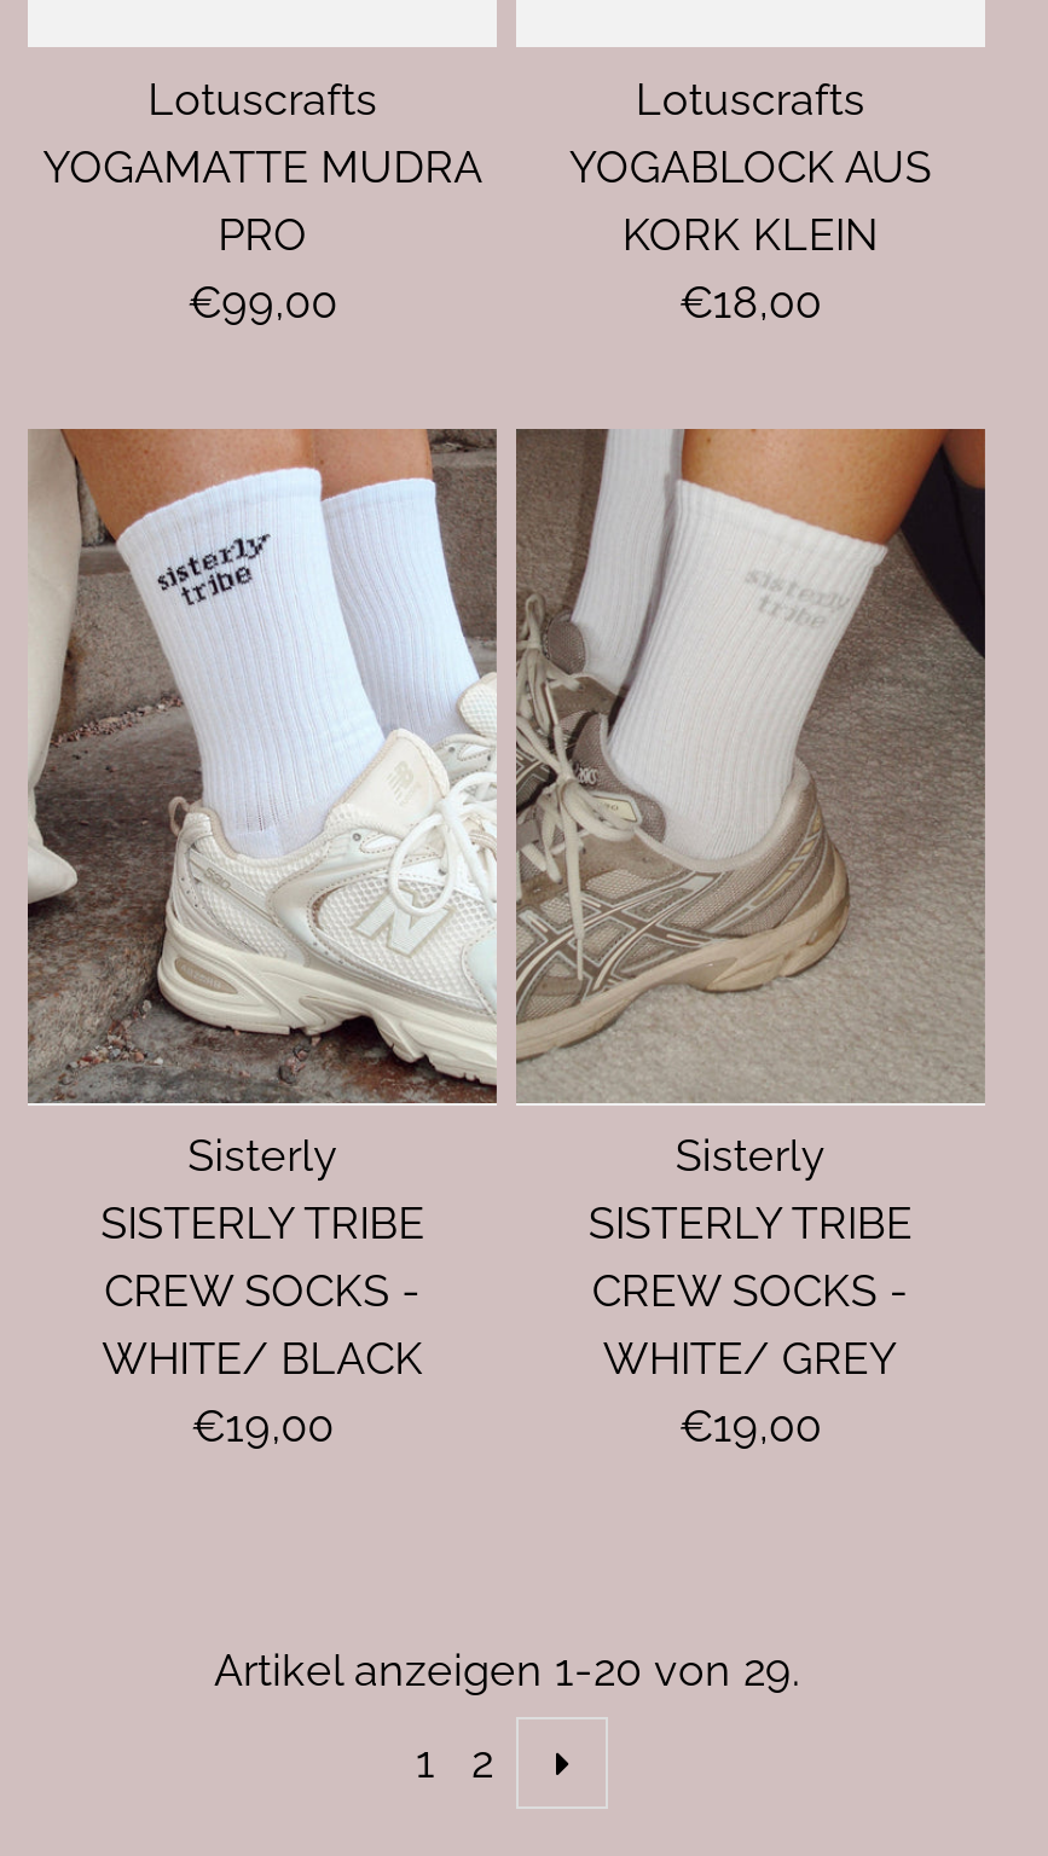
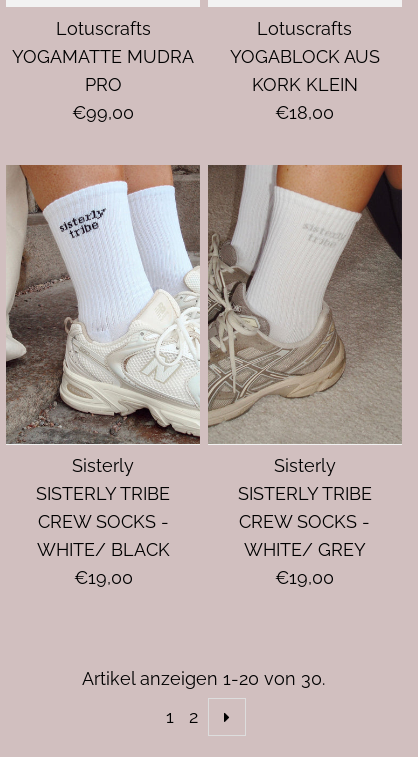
[214,1645,799,1696] Artikel anzeigen 1-20 von 29. -> [82,668,325,689] Artikel anzeigen 1-20 von 30.

